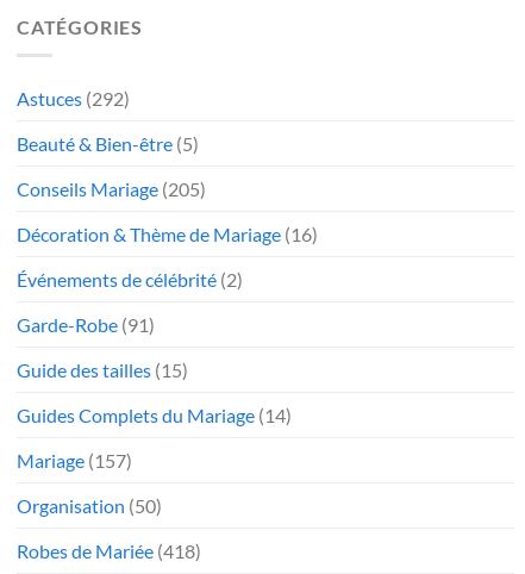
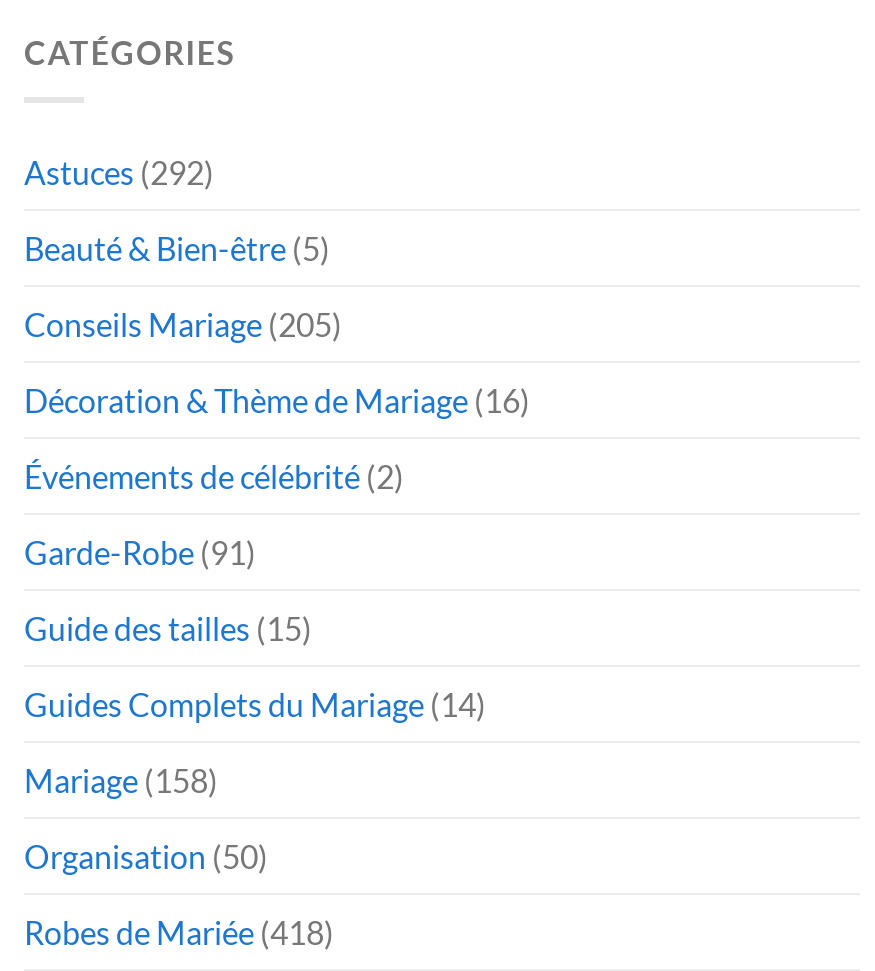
[17,449,132,472] Mariage (157) -> [24,761,218,799] Mariage (158)

